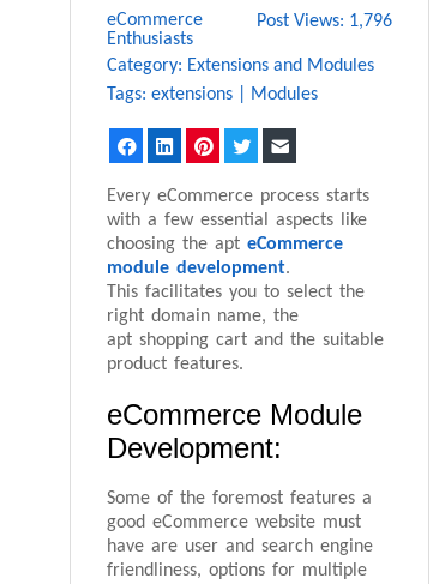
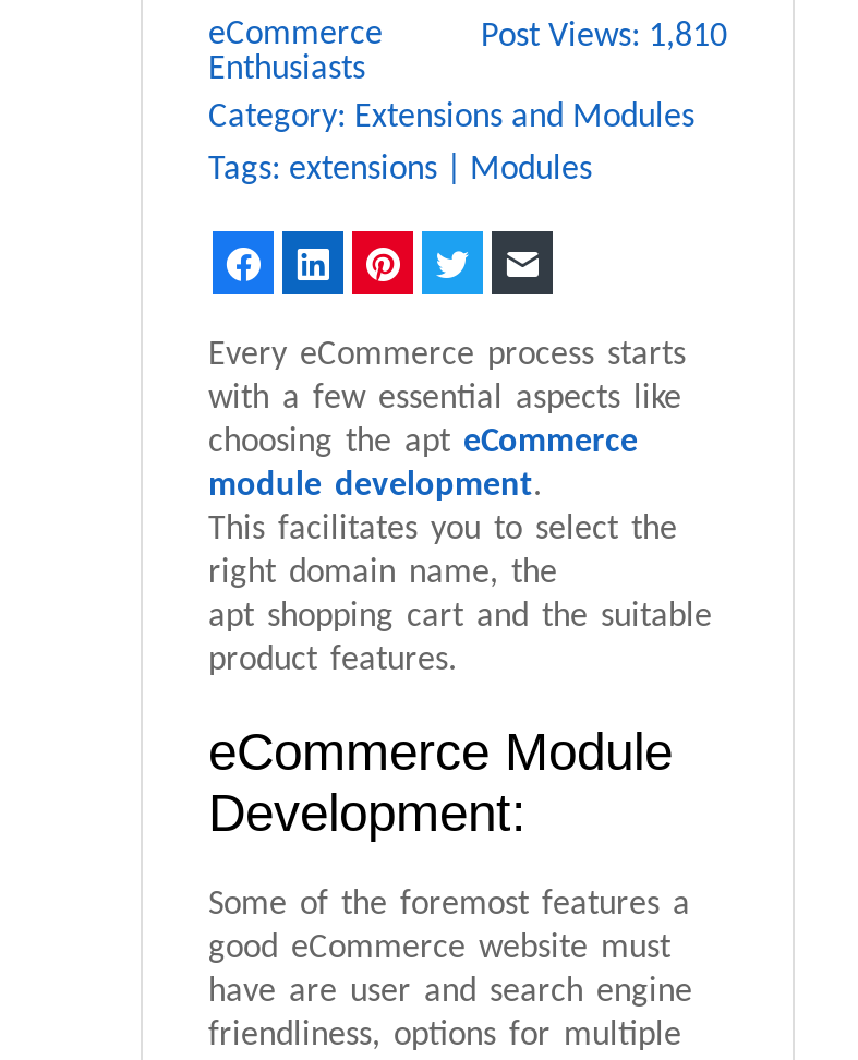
[257,12,392,31] Post Views: 1,796 -> [481,20,727,55] Post Views: 1,810

